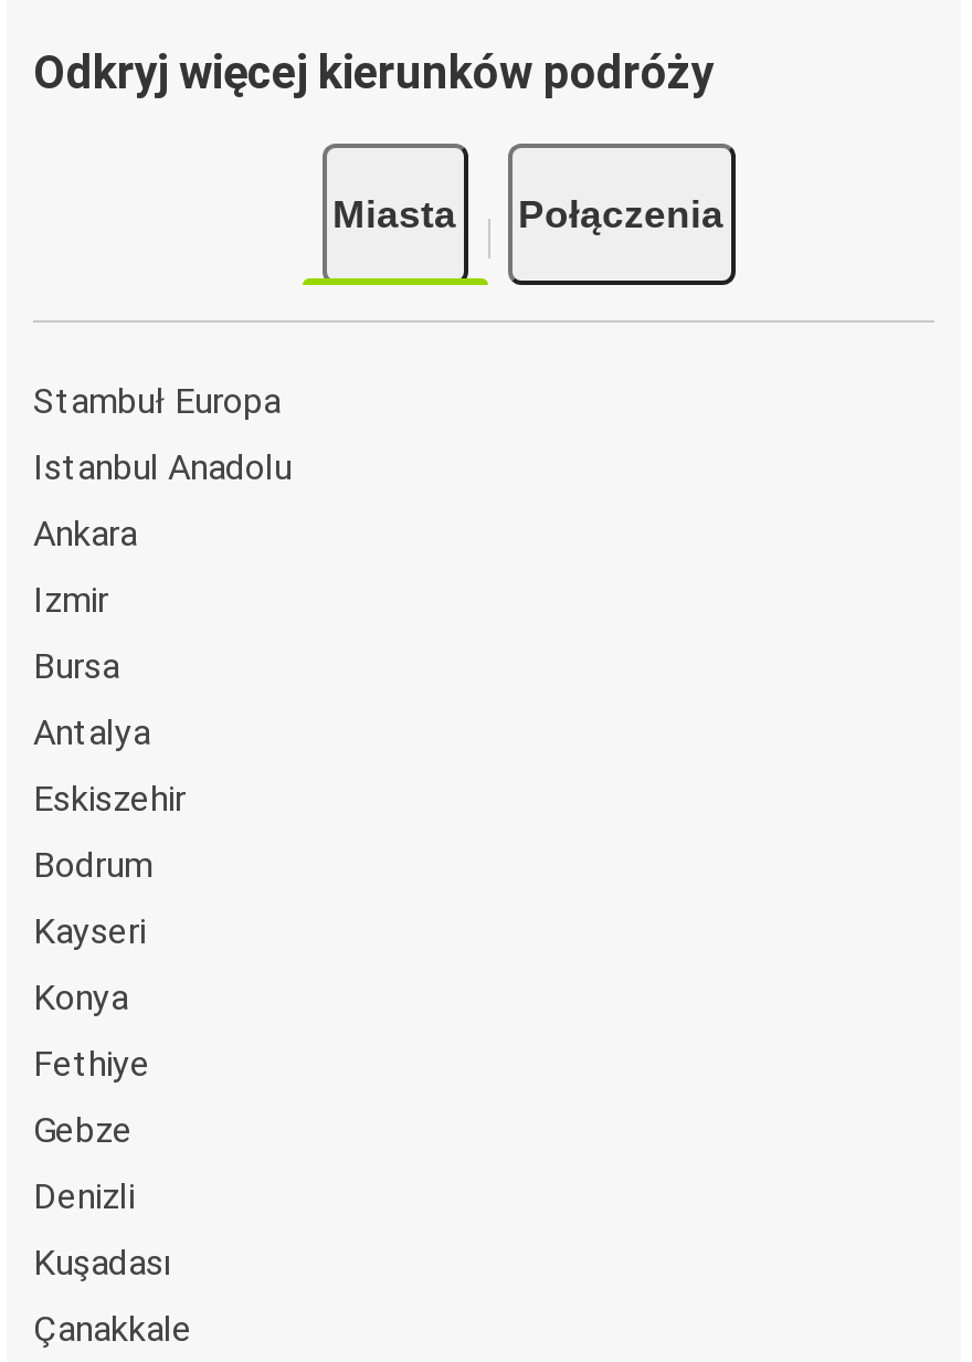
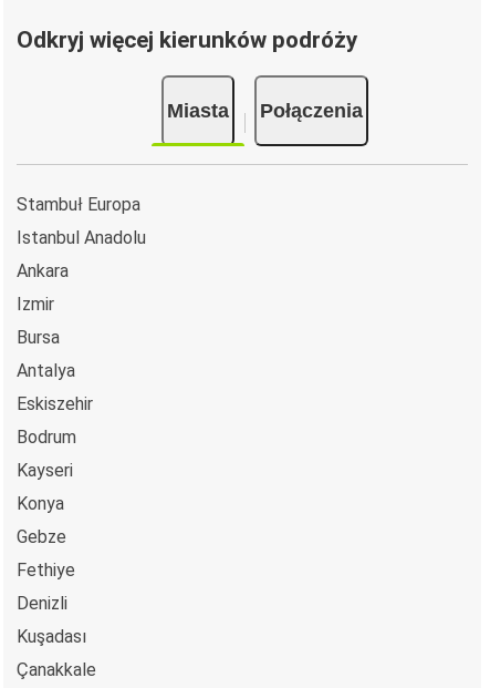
moved [33,1042,150,1084] -> [17,559,75,580]: Fethiye
moved [33,1108,133,1150] -> [17,526,66,547]: Gebze

